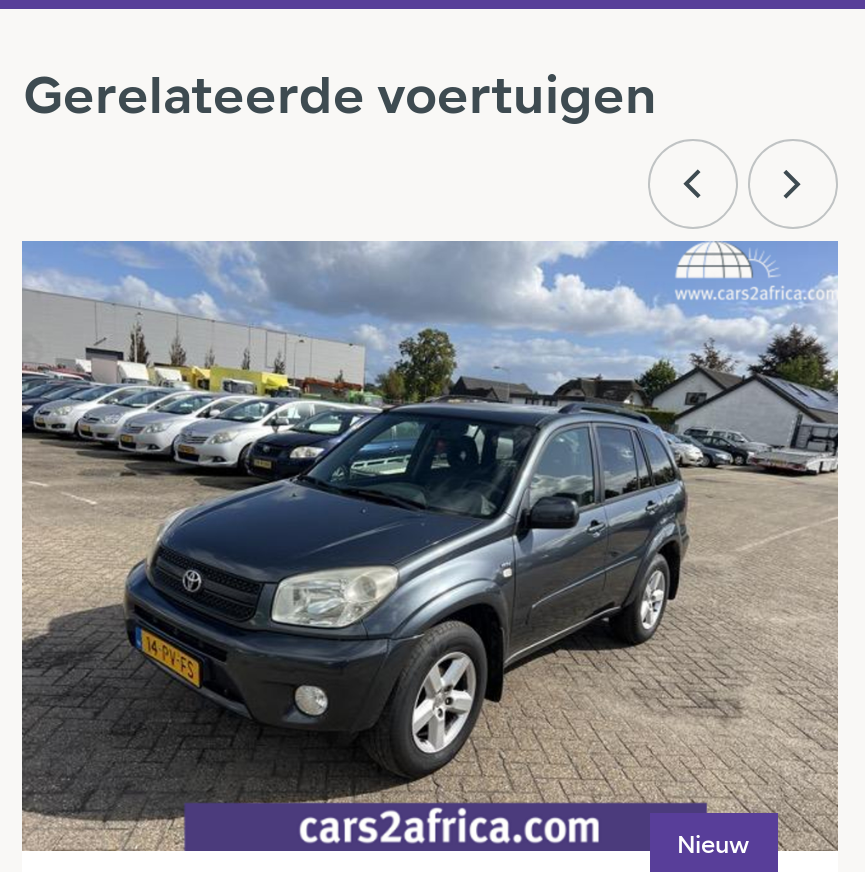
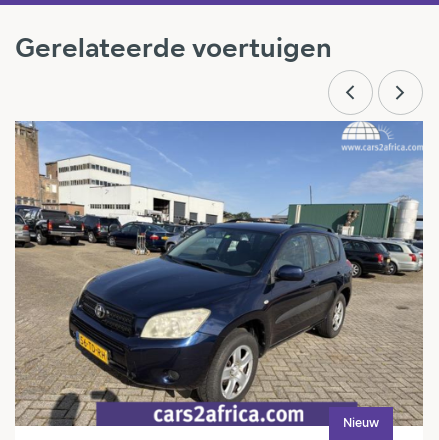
[20,241,840,851] [image] -> [14,121,423,426] [image]

